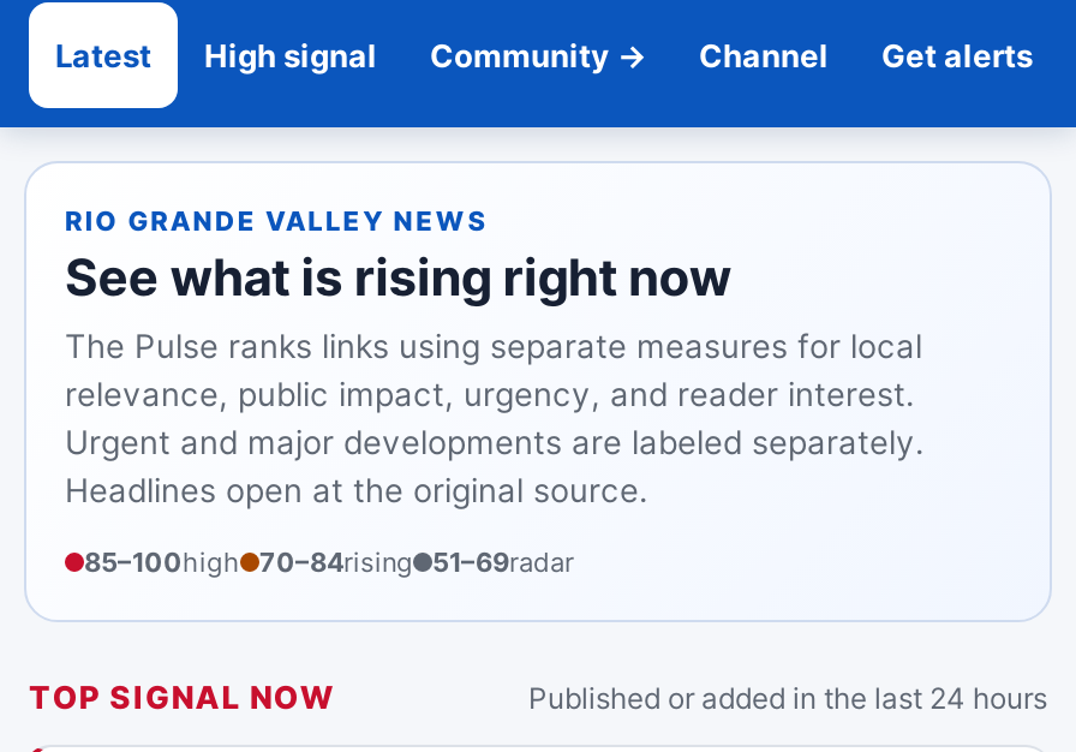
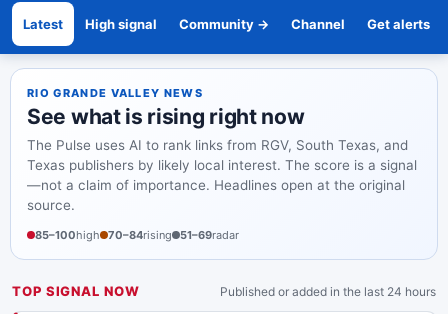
[65,327,925,509] The Pulse ranks links using separate measures for local | relevance, public impact, urgency, and reader interest. | Urgent and major developments are labeled separately. | Headlines open at the original source. -> [27,137,417,213] The Pulse uses AI to rank links from RGV, South Texas, and | Texas publishers by likely local interest. The score is a signal | —not a claim of importance. Headlines open at the original | source.

